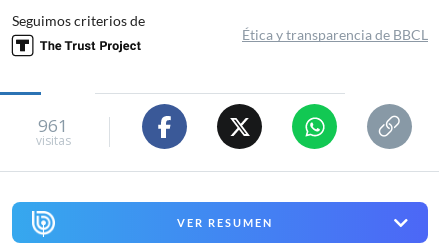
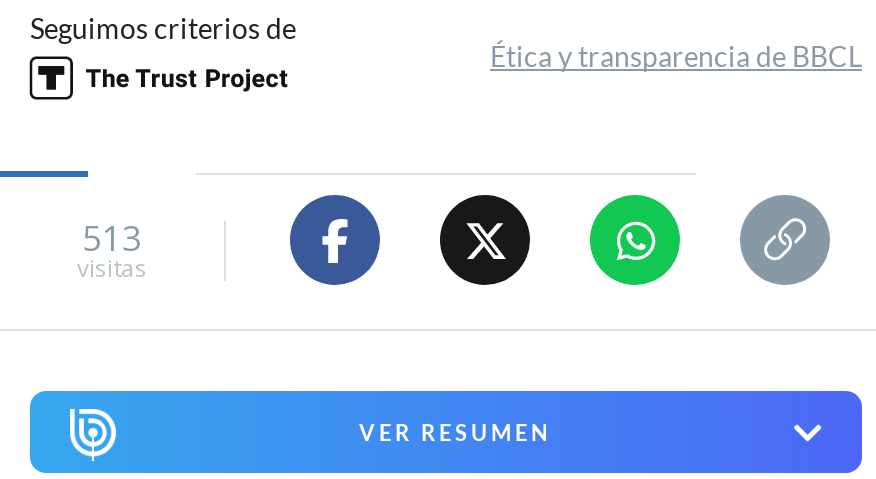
[38,114,68,137] 961 -> [82,215,142,261] 513

